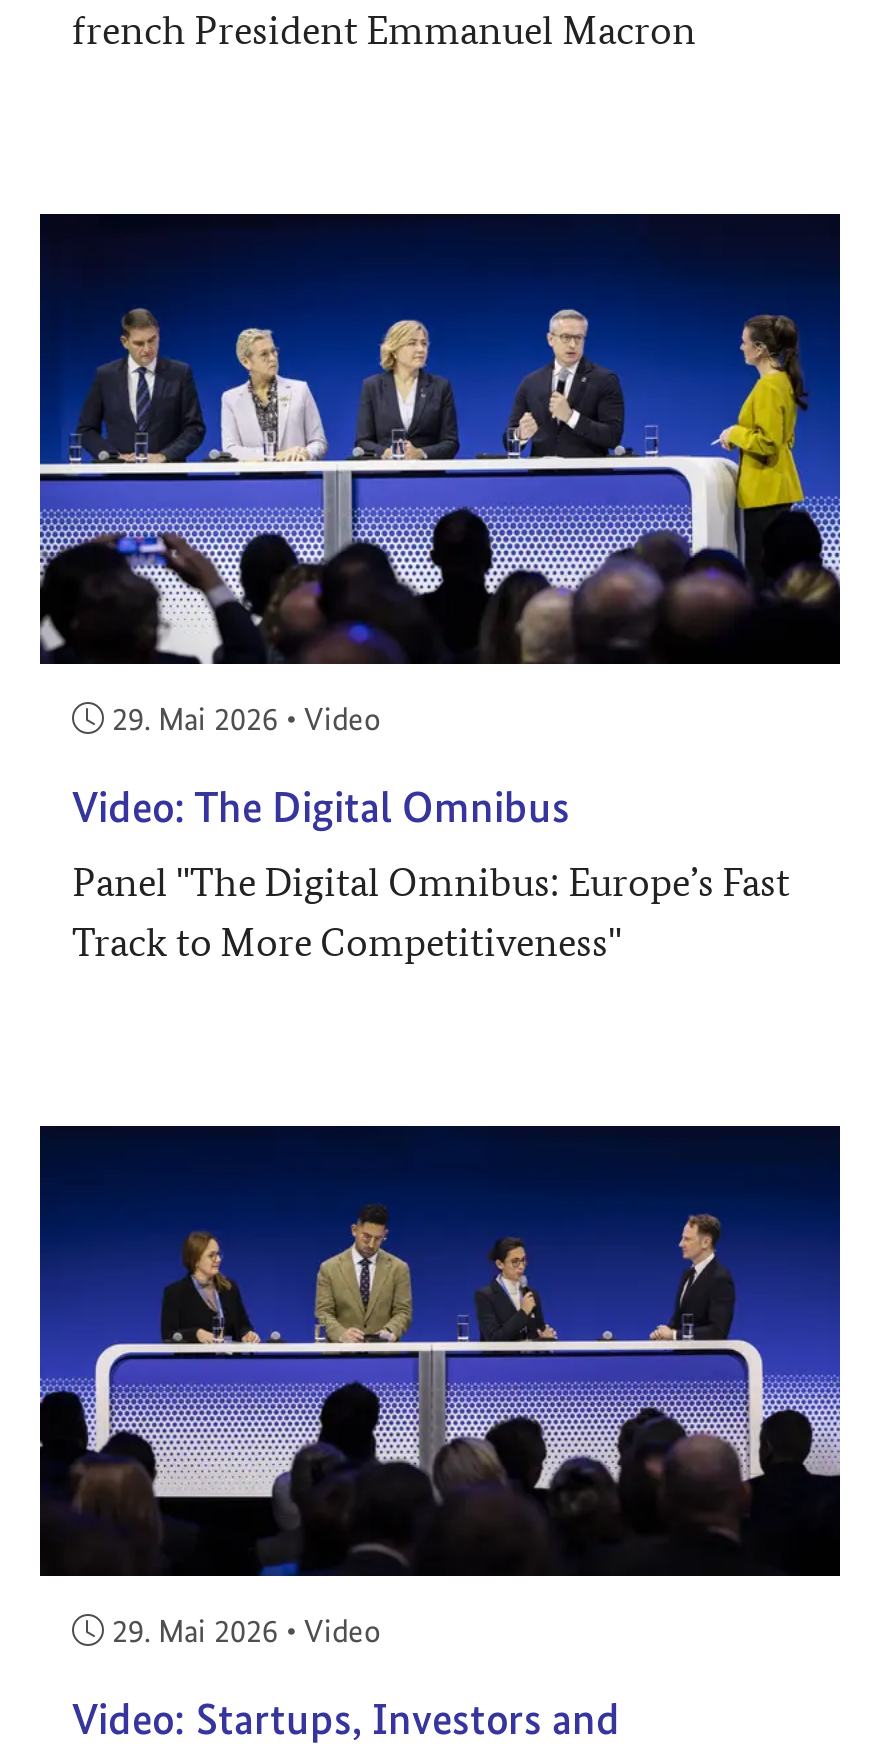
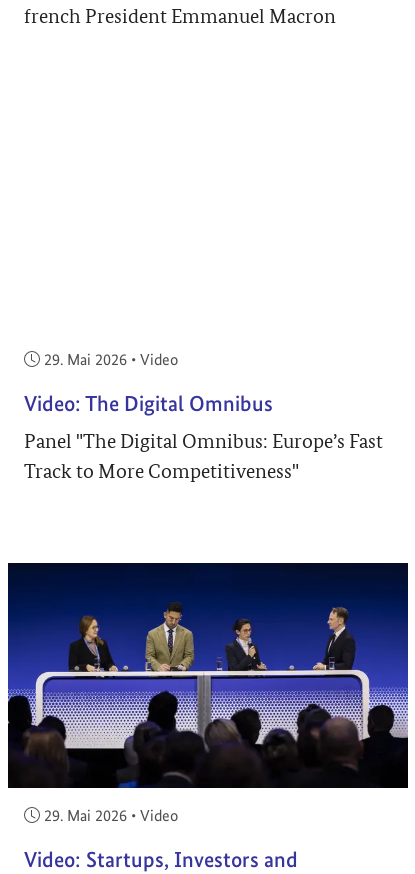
[38,212,842,666] [image] -> none

